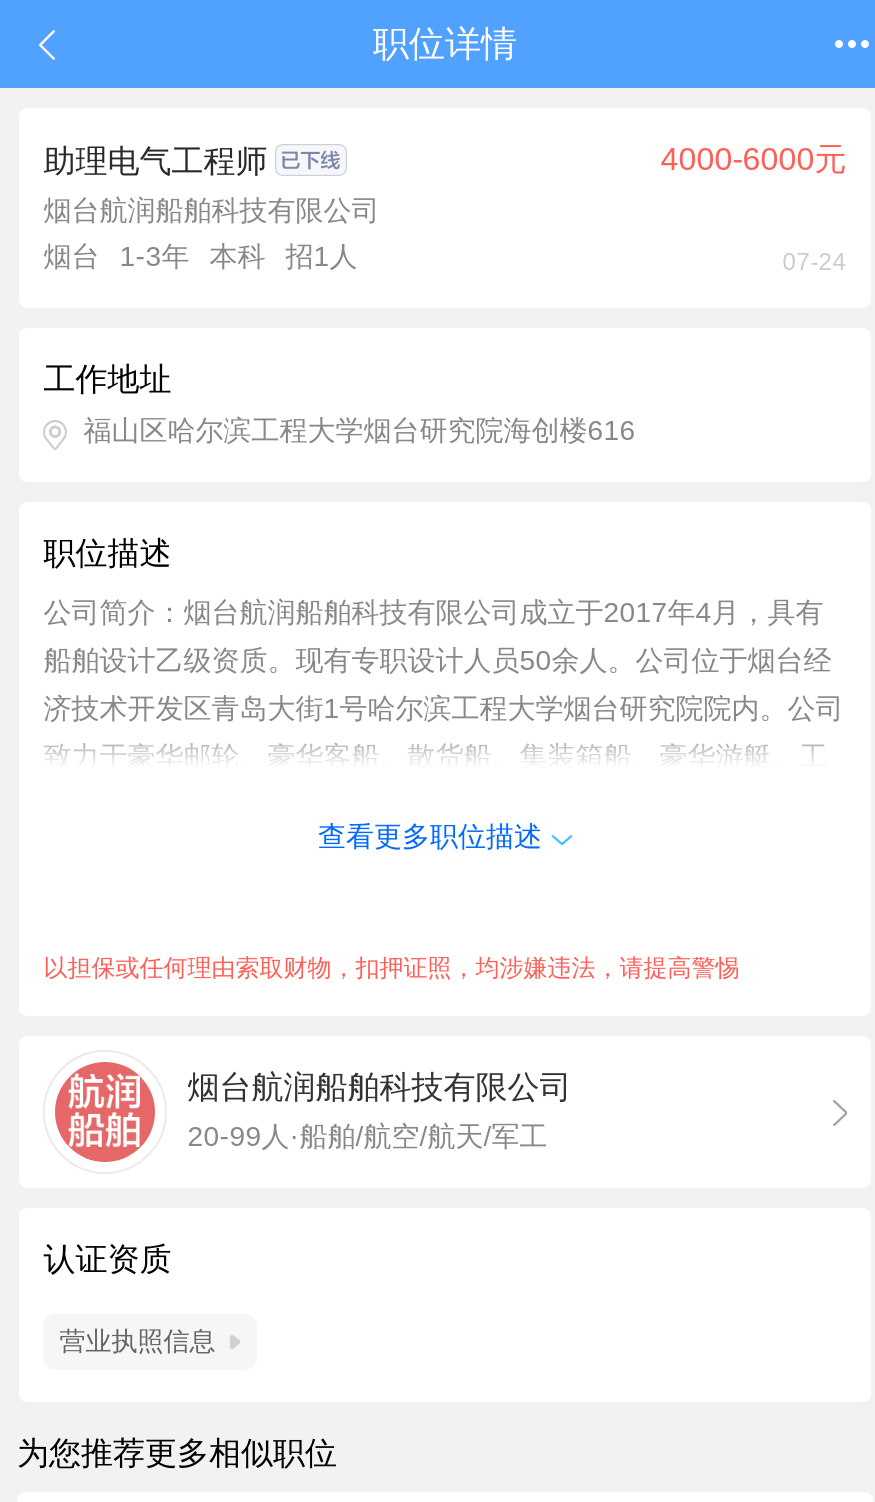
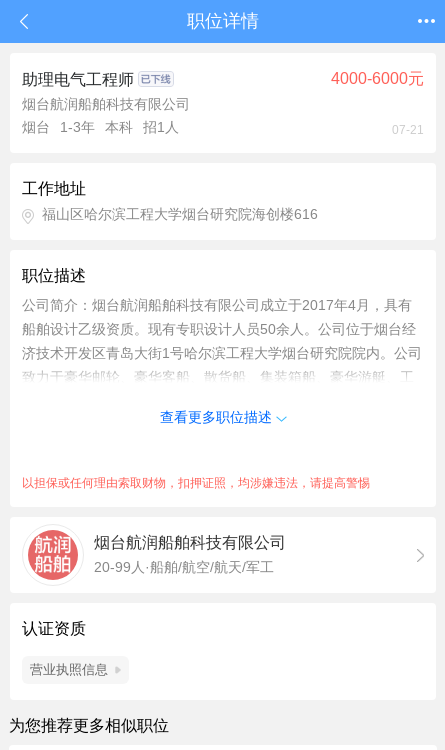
[783,248,847,276] 07-24 -> [392,123,424,137] 07-21

